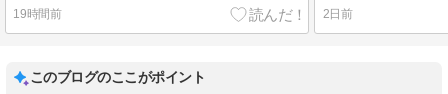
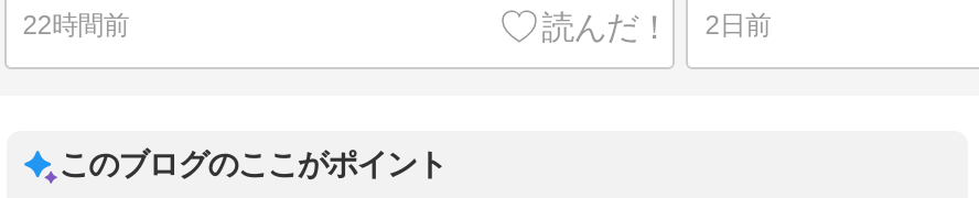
[13,7,61,21] 19時間前 -> [23,10,129,41] 22時間前

